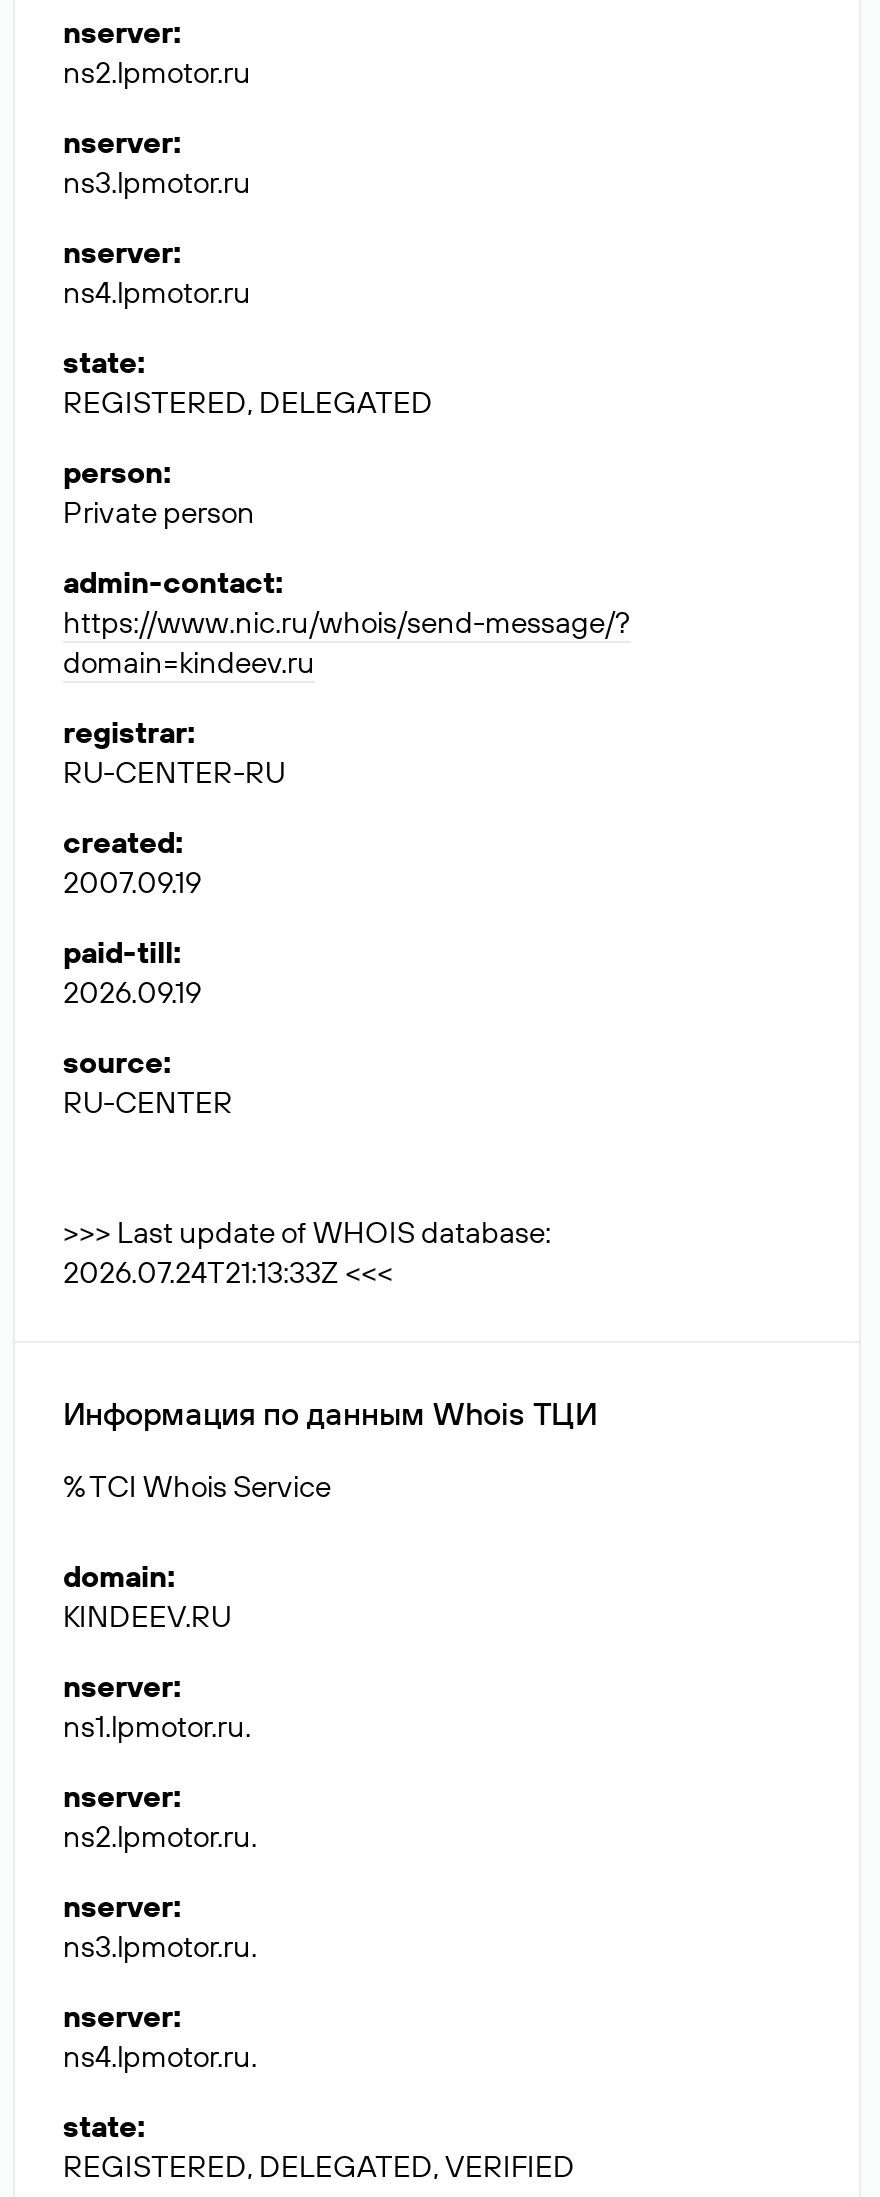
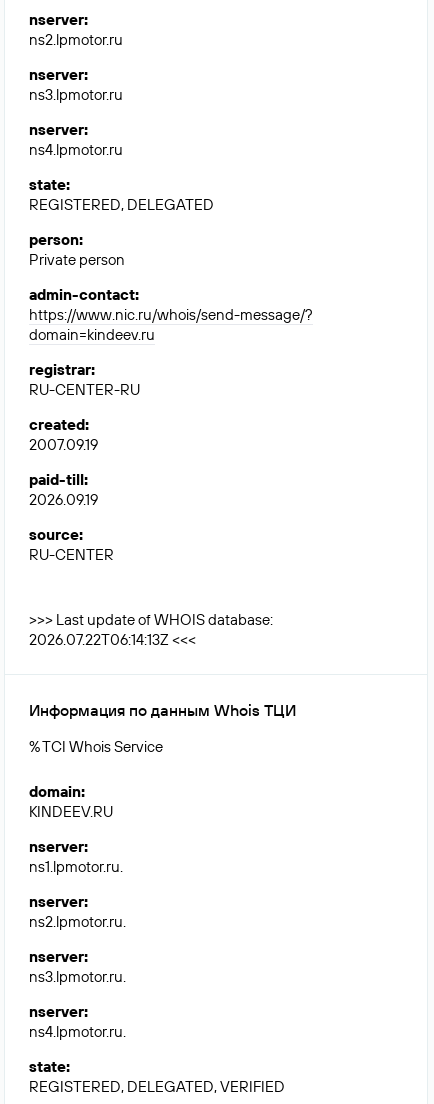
[63,1253,393,1291] 2026.07.24T21:13:33Z <<< -> [29,630,196,649] 2026.07.22T06:14:13Z <<<

